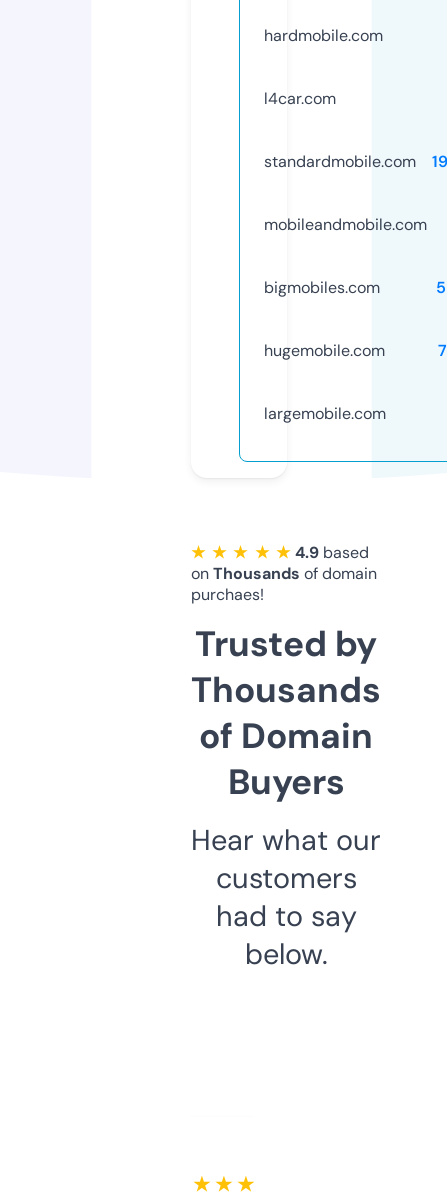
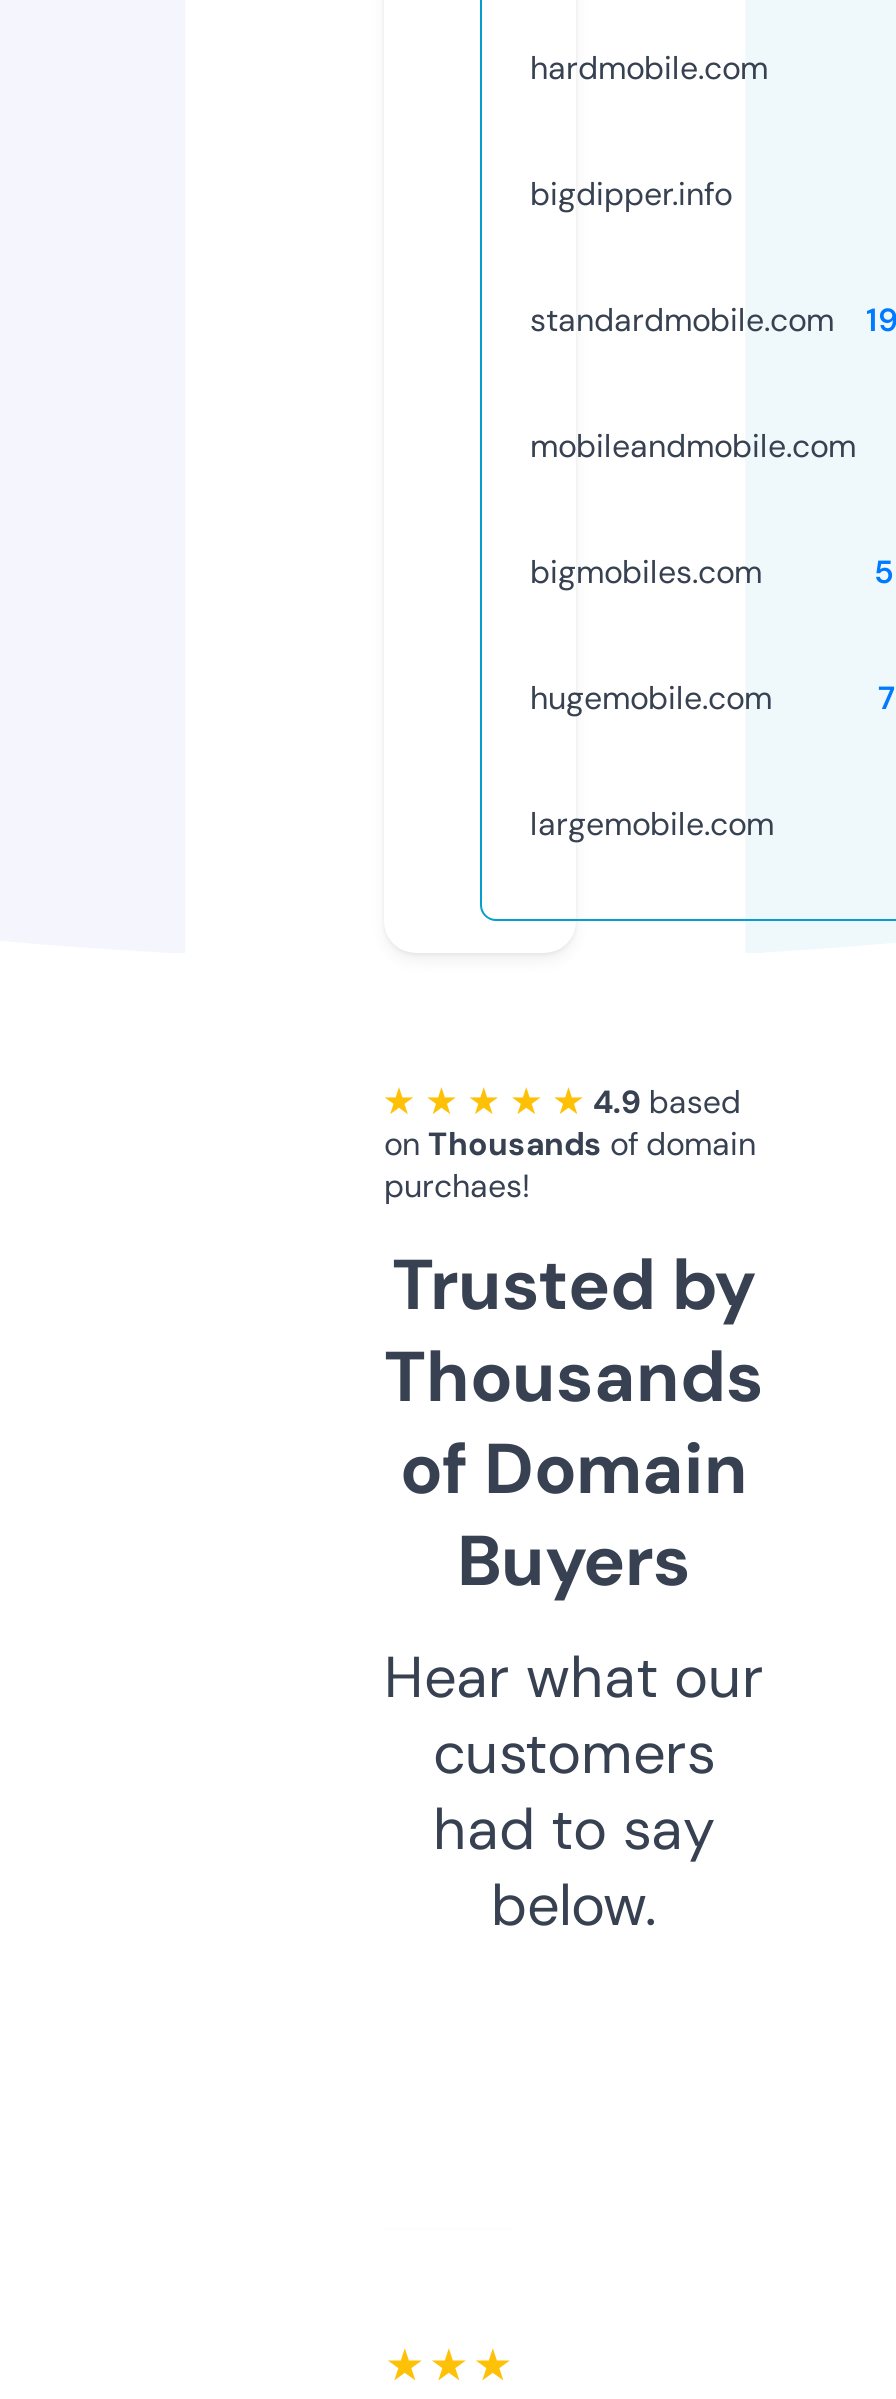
[264,88,336,109] l4car.com -> [530,173,732,215] bigdipper.info

